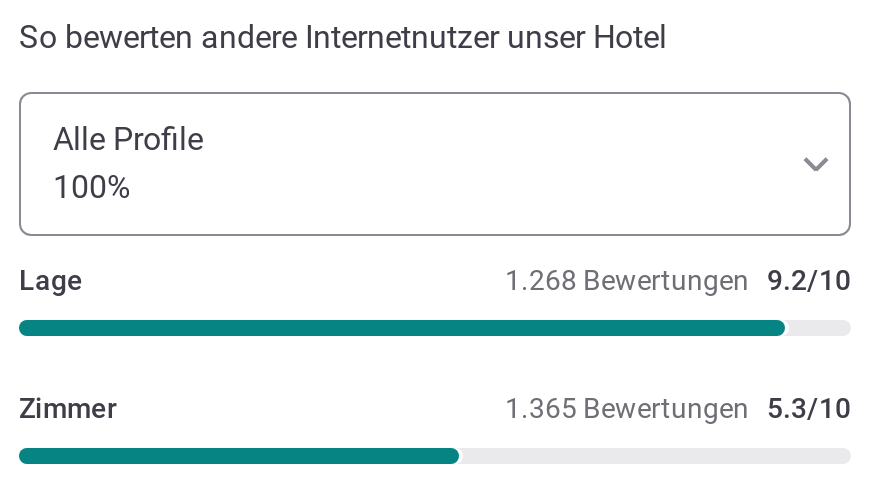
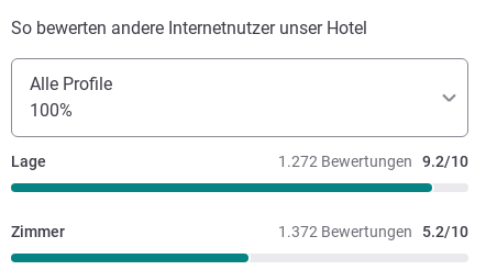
[505,263,851,295] 1.268 Bewertungen 9.2/10 -> [278,152,468,170] 1.272 Bewertungen 9.2/10
[505,391,851,423] 1.365 Bewertungen 5.3/10 -> [278,222,468,240] 1.372 Bewertungen 5.2/10

